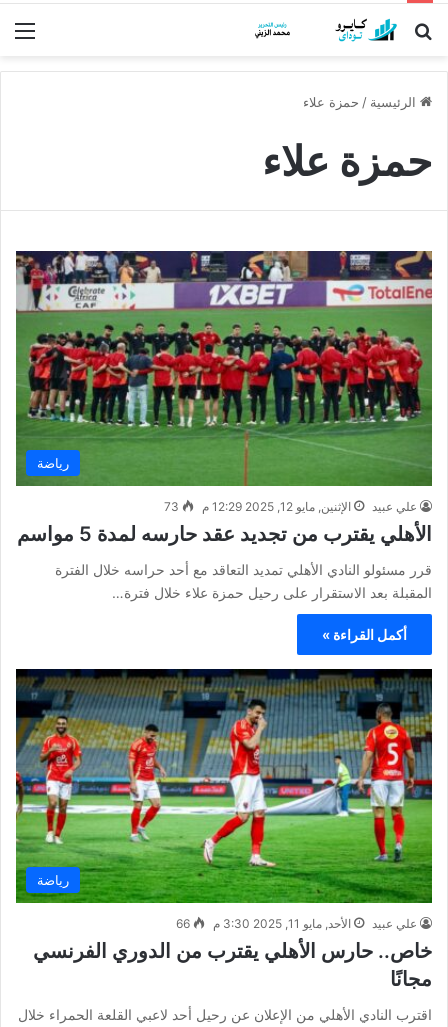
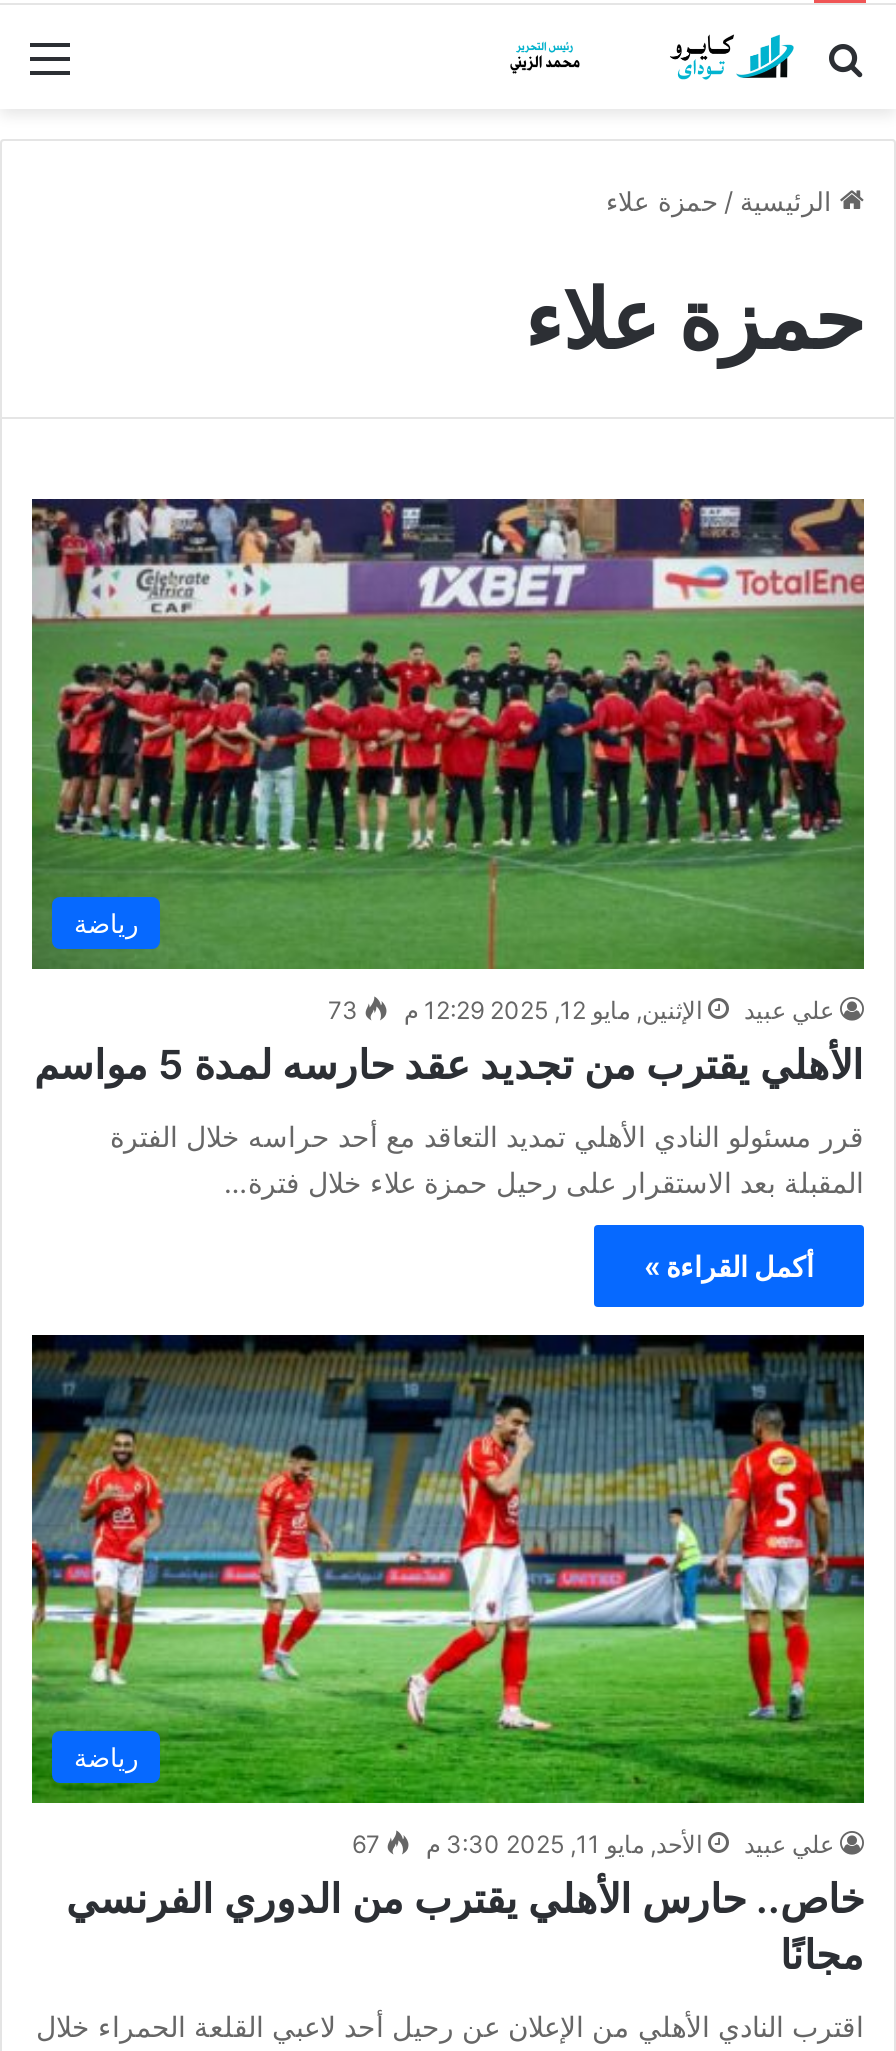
[176,916,190,931] 66 -> [352,1829,380,1859] 67

